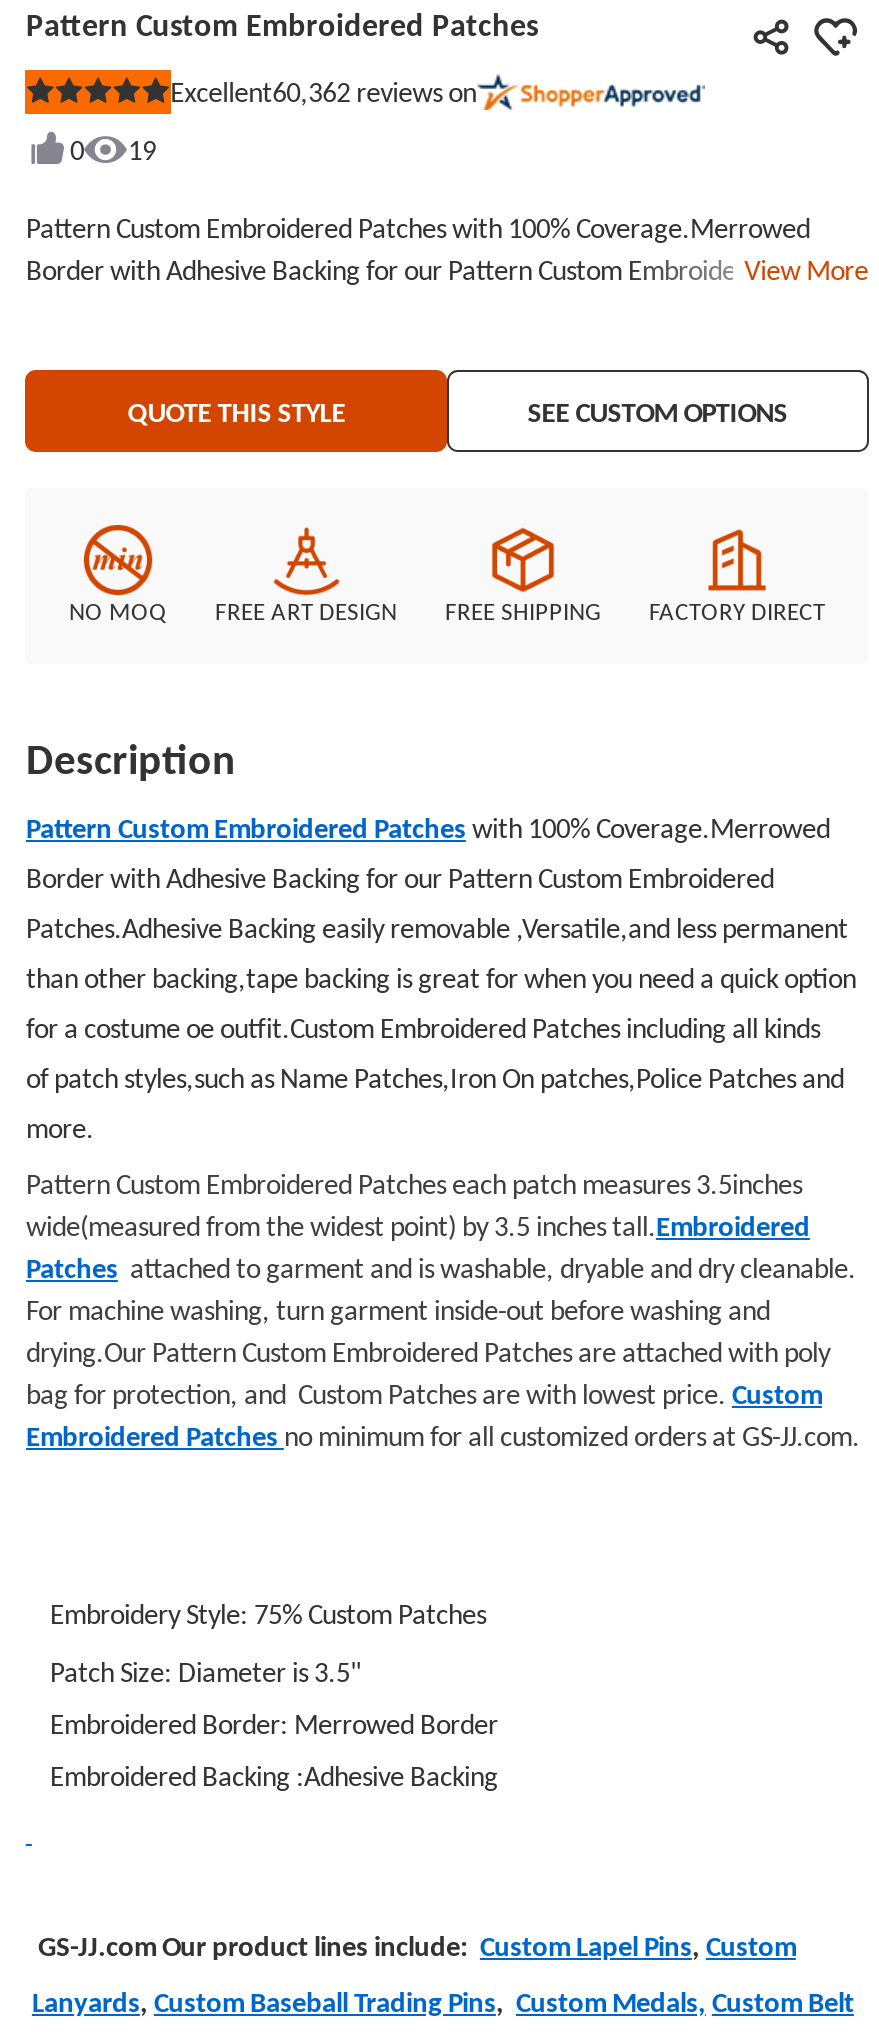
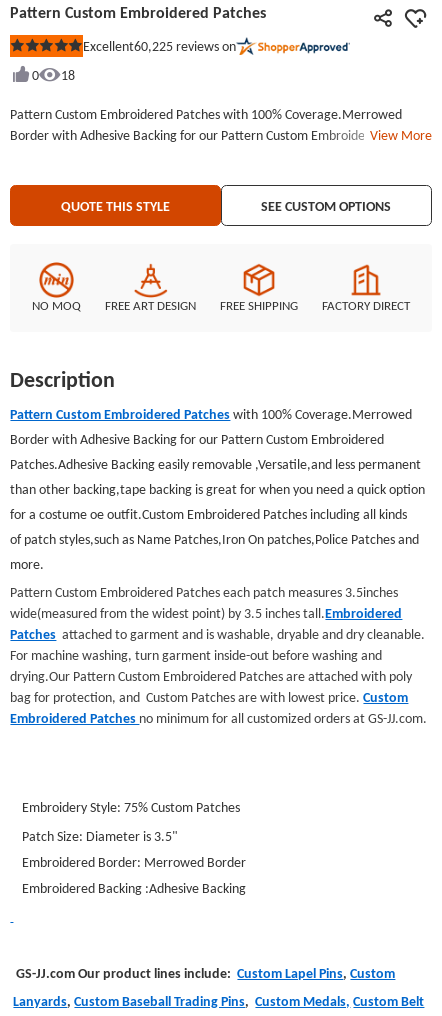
[170,73,476,110] Excellent60,362 reviews on -> [83,37,236,55] Excellent60,225 reviews on
[128,132,156,168] 19 -> [61,66,75,84] 18

